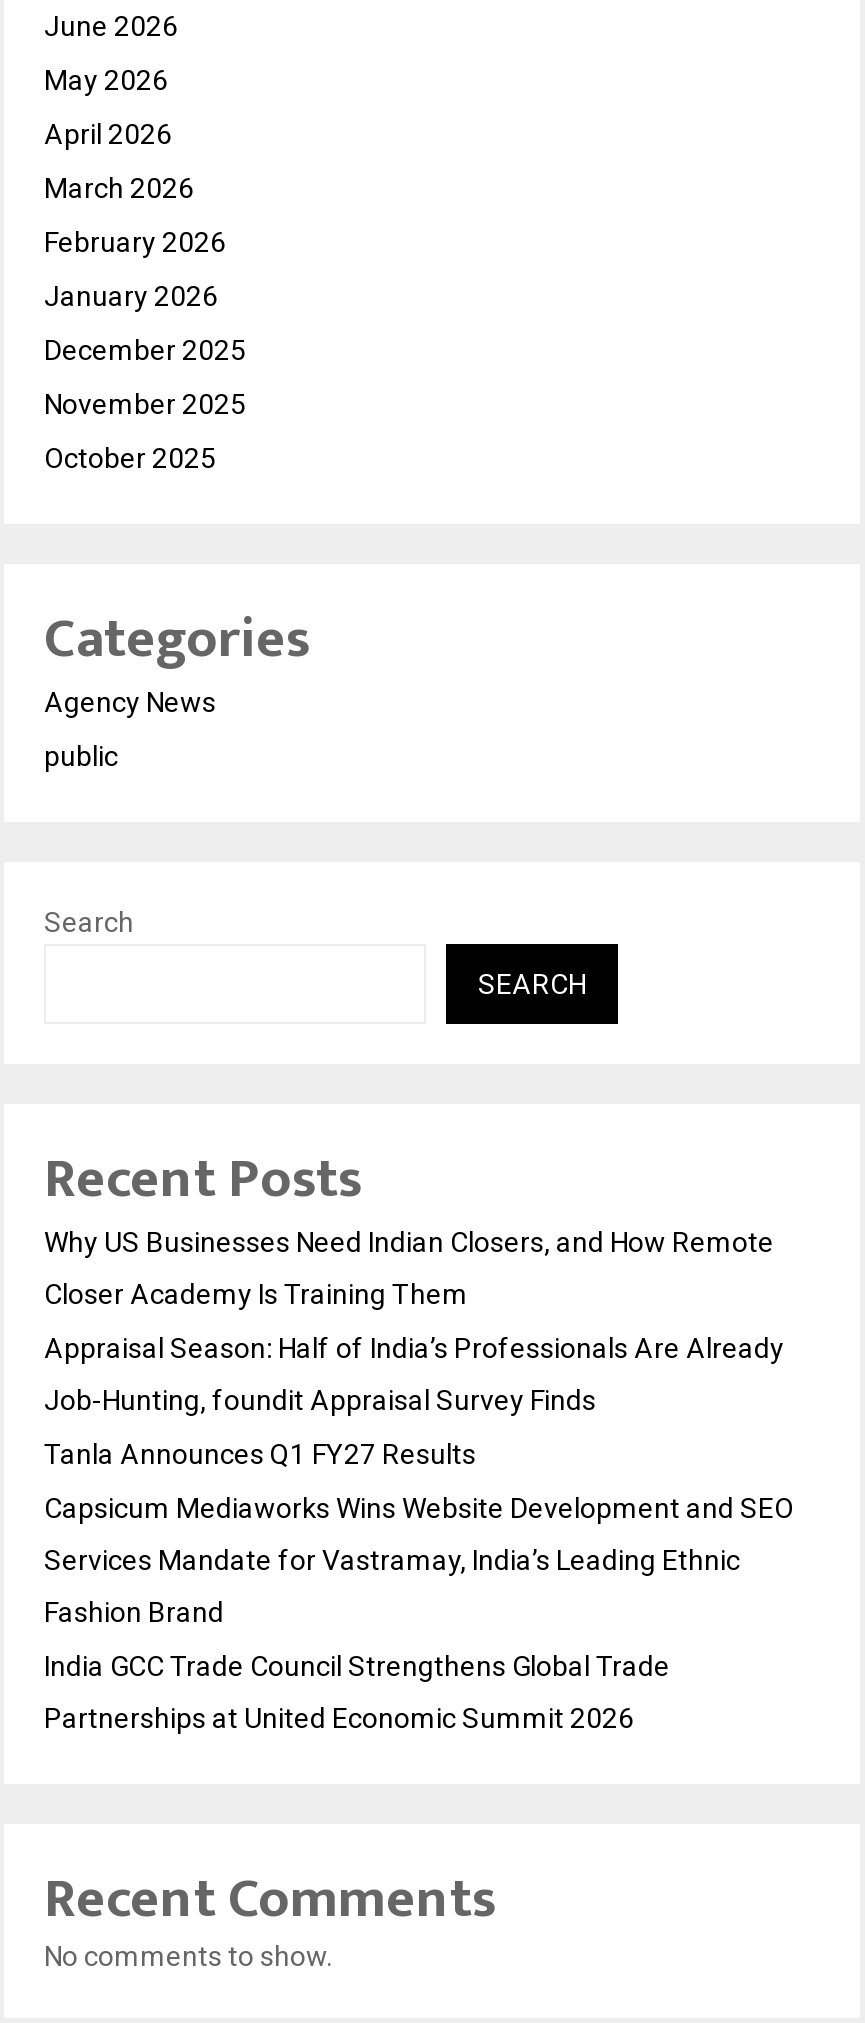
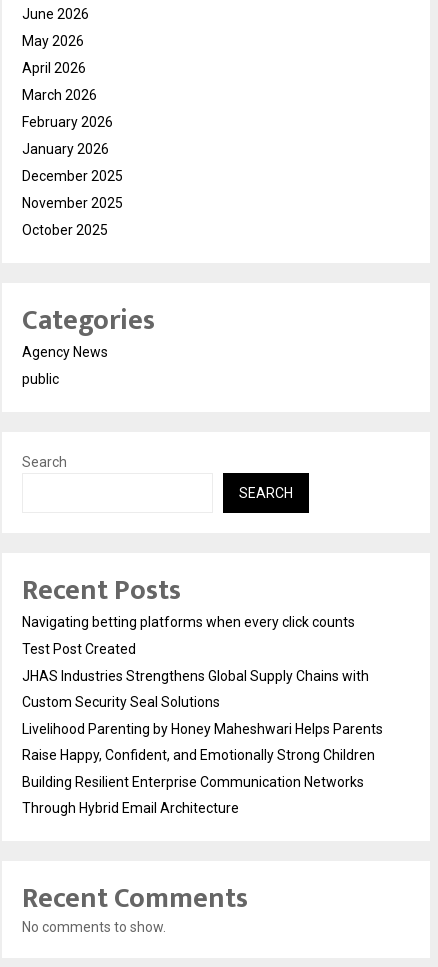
[44,1227,794,1735] Why US Businesses Need Indian Closers, and How Remote | Closer Academy Is Training Them | Appraisal Season: Half of India’s Professionals Are Already | Job-Hunting, foundit Appraisal Survey Finds | Tanla Announces Q1 FY27 Results | Capsicum Mediaworks Wins Website Development and SEO | Services Mandate for Vastramay, India’s Leading Ethnic | Fashion Brand | India GCC Trade Council Strengthens Global Trade | Partnerships at United Economic Summit 2026 -> [22,614,383,816] Navigating betting platforms when every click counts | Test Post Created | JHAS Industries Strengthens Global Supply Chains with | Custom Security Seal Solutions | Livelihood Parenting by Honey Maheshwari Helps Parents | Raise Happy, Confident, and Emotionally Strong Children | Building Resilient Enterprise Communication Networks | Through Hybrid Email Architecture

